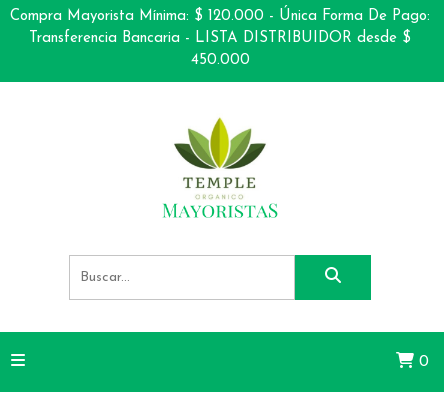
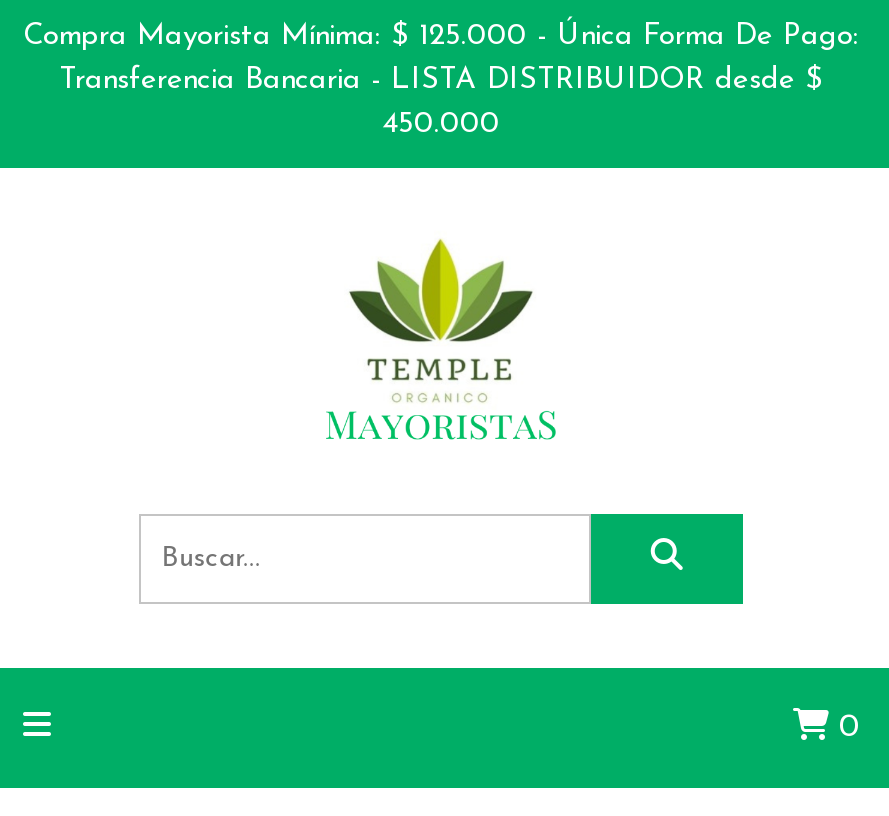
[10,9,430,24] Compra Mayorista Mínima: $ 120.000 - Única Forma De Pago: -> [23,22,859,52] Compra Mayorista Mínima: $ 125.000 - Única Forma De Pago:

